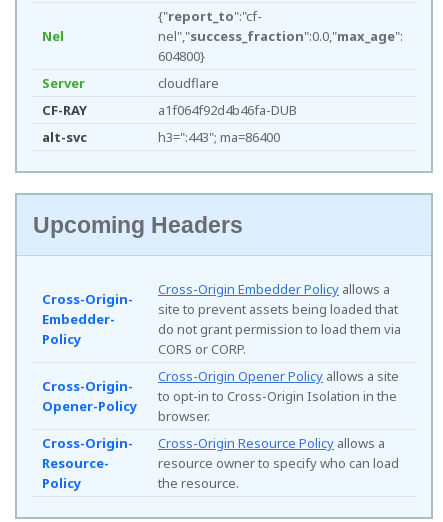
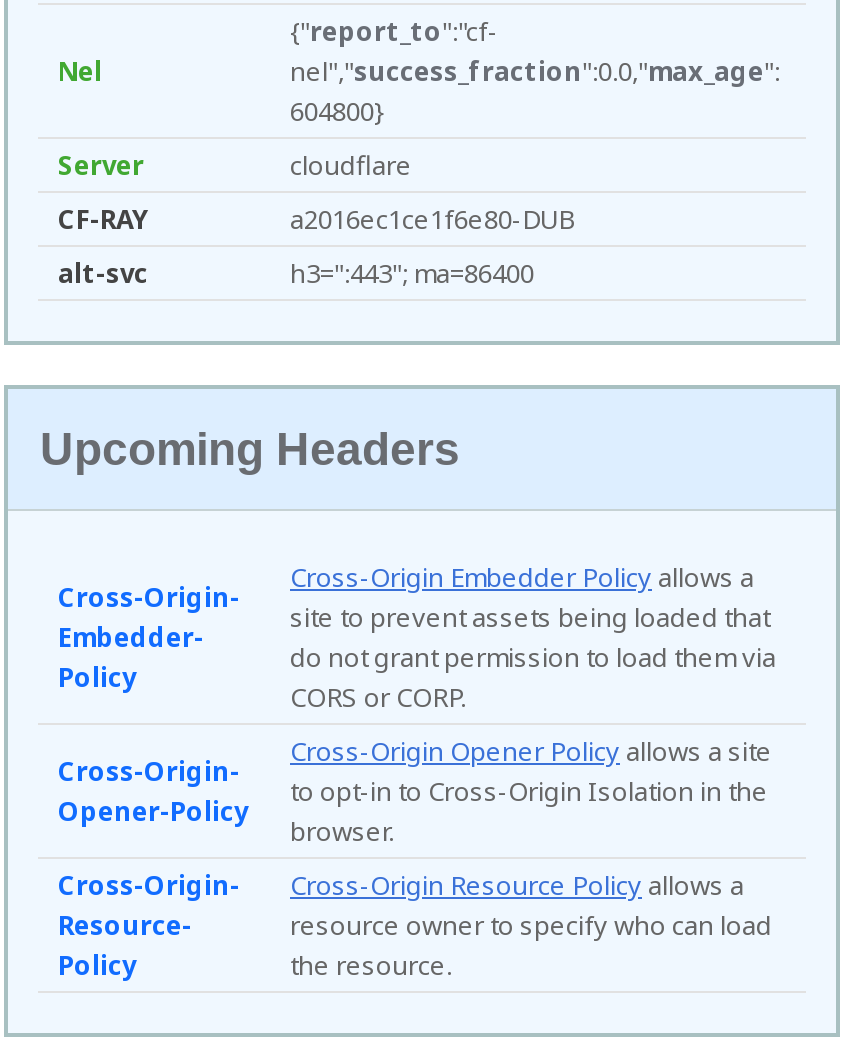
[158,101,297,119] a1f064f92d4b46fa-DUB -> [290,202,574,238] a2016ec1ce1f6e80-DUB

